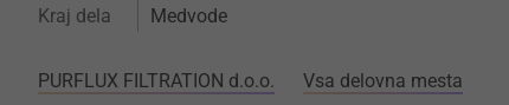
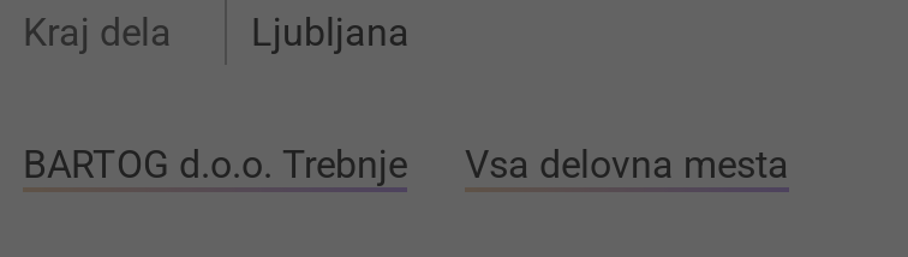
[150,4,227,27] Medvode -> [251,9,410,54] Ljubljana
[38,69,275,92] PURFLUX FILTRATION d.o.o. -> [23,141,407,186] BARTOG d.o.o. Trebnje

